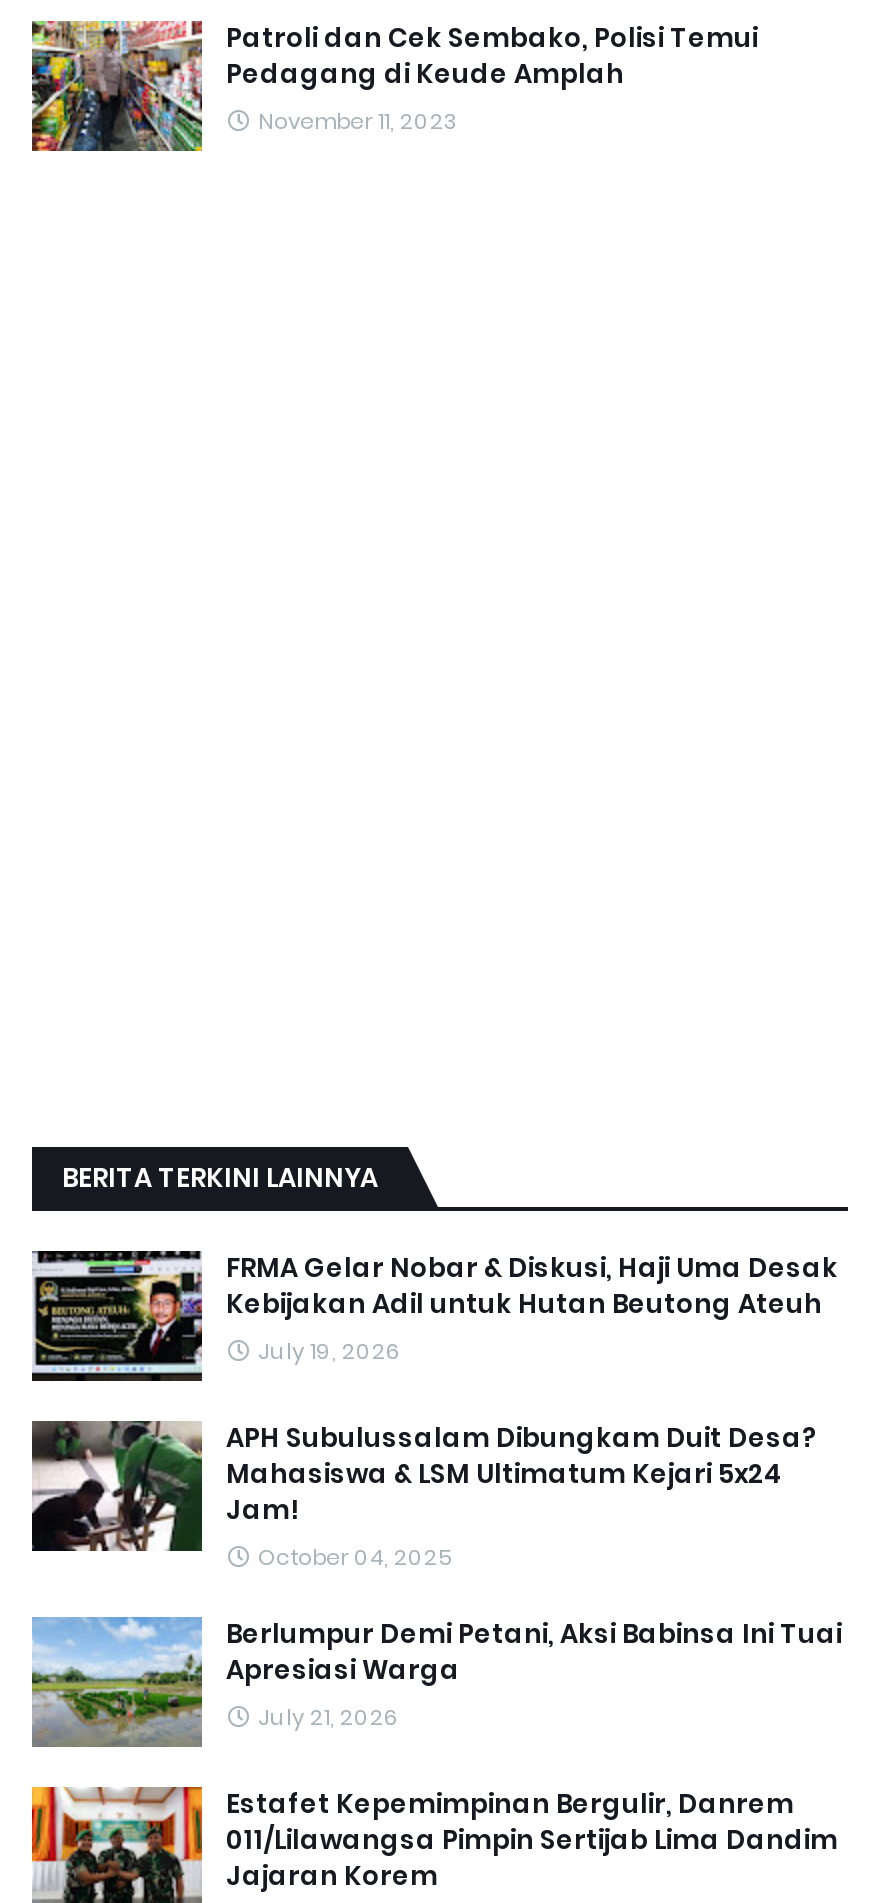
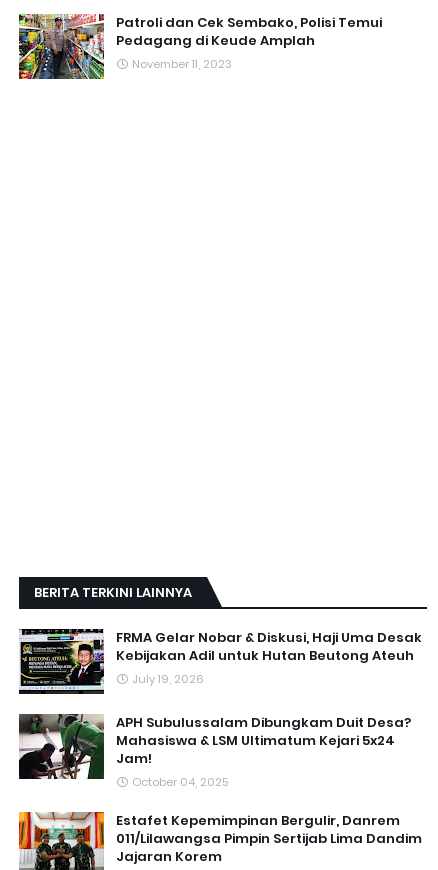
[30,1615,842,1749] [image] | Berlumpur Demi Petani, Aksi Babinsa Ini Tuai | Apresiasi Warga | July 21, 2026 -> none

